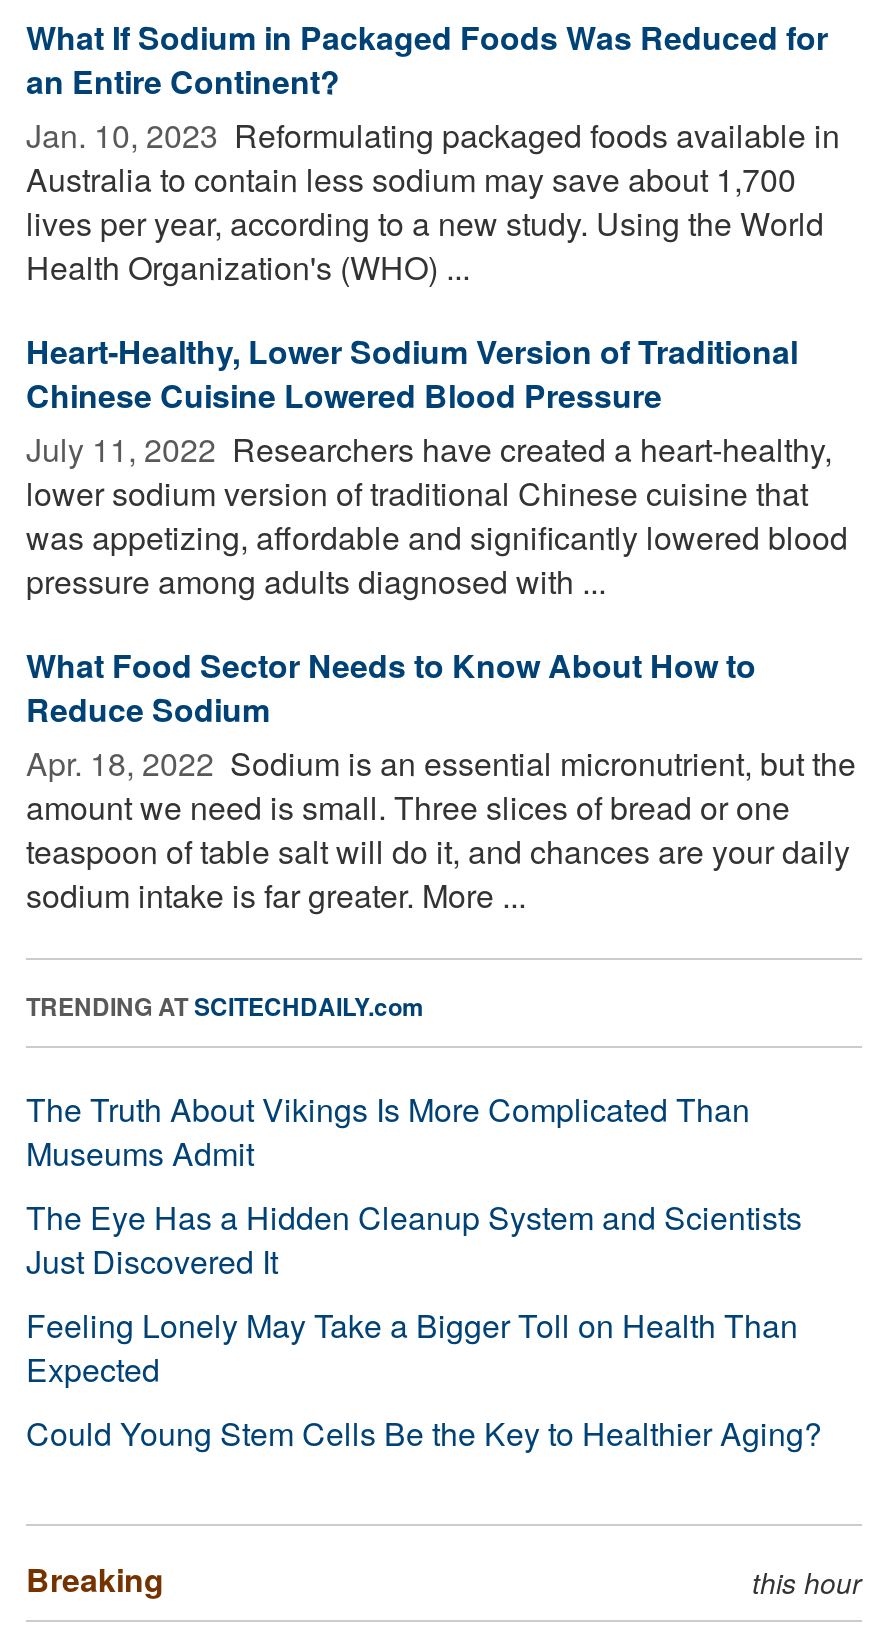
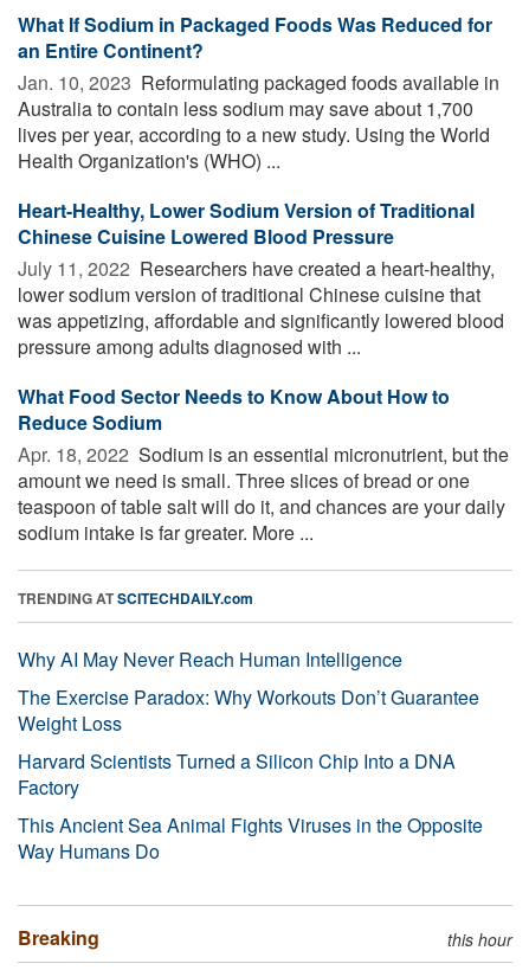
[26,1086,822,1456] The Truth About Vikings Is More Complicated Than | Museums Admit | The Eye Has a Hidden Cleanup System and Scientists | Just Discovered It | Feeling Lonely May Take a Bigger Toll on Health Than | Expected | Could Young Stem Cells Be the Key to Healthier Aging? -> [18,645,483,864] Why AI May Never Reach Human Intelligence | The Exercise Paradox: Why Workouts Don’t Guarantee | Weight Loss | Harvard Scientists Turned a Silicon Chip Into a DNA | Factory | This Ancient Sea Animal Fights Viruses in the Opposite | Way Humans Do

